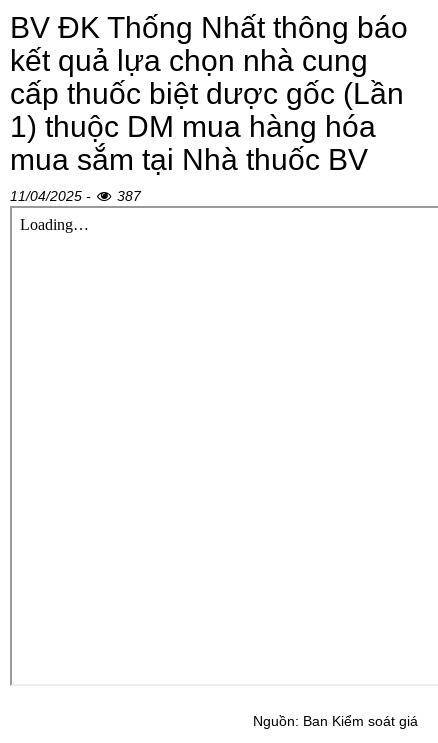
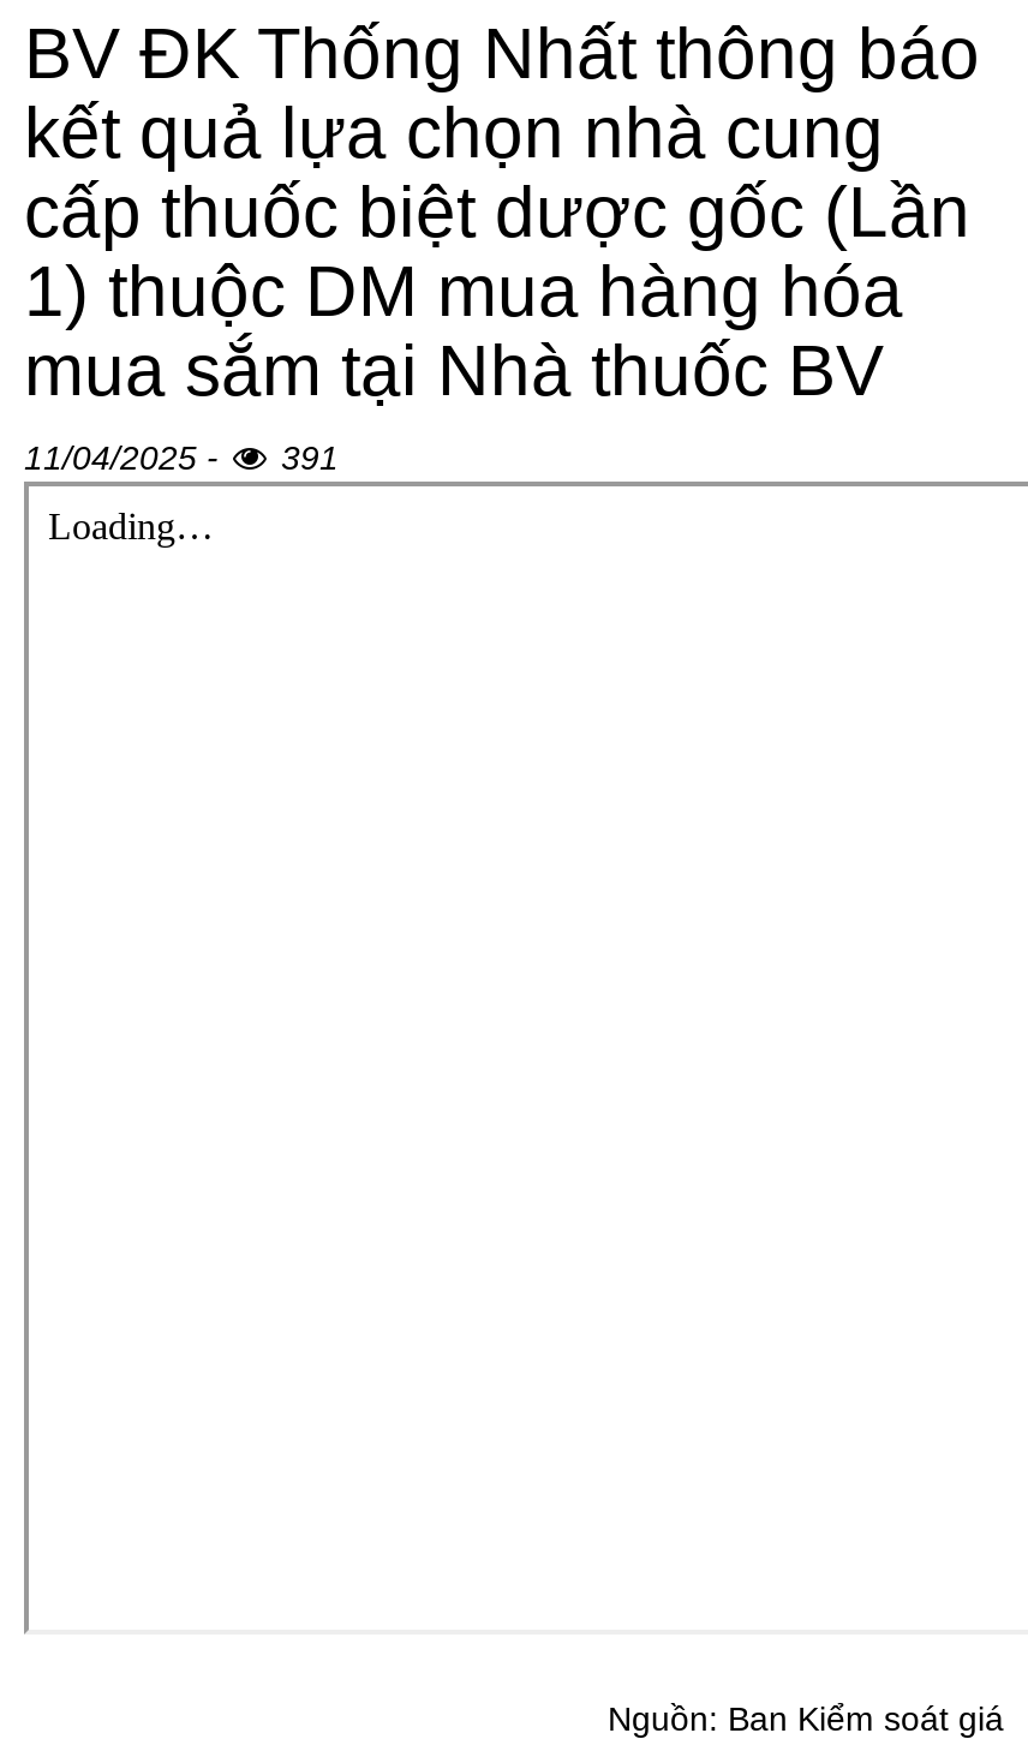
[10,188,141,204] 11/04/2025 - 387 -> [24,439,339,478] 11/04/2025 - 391

